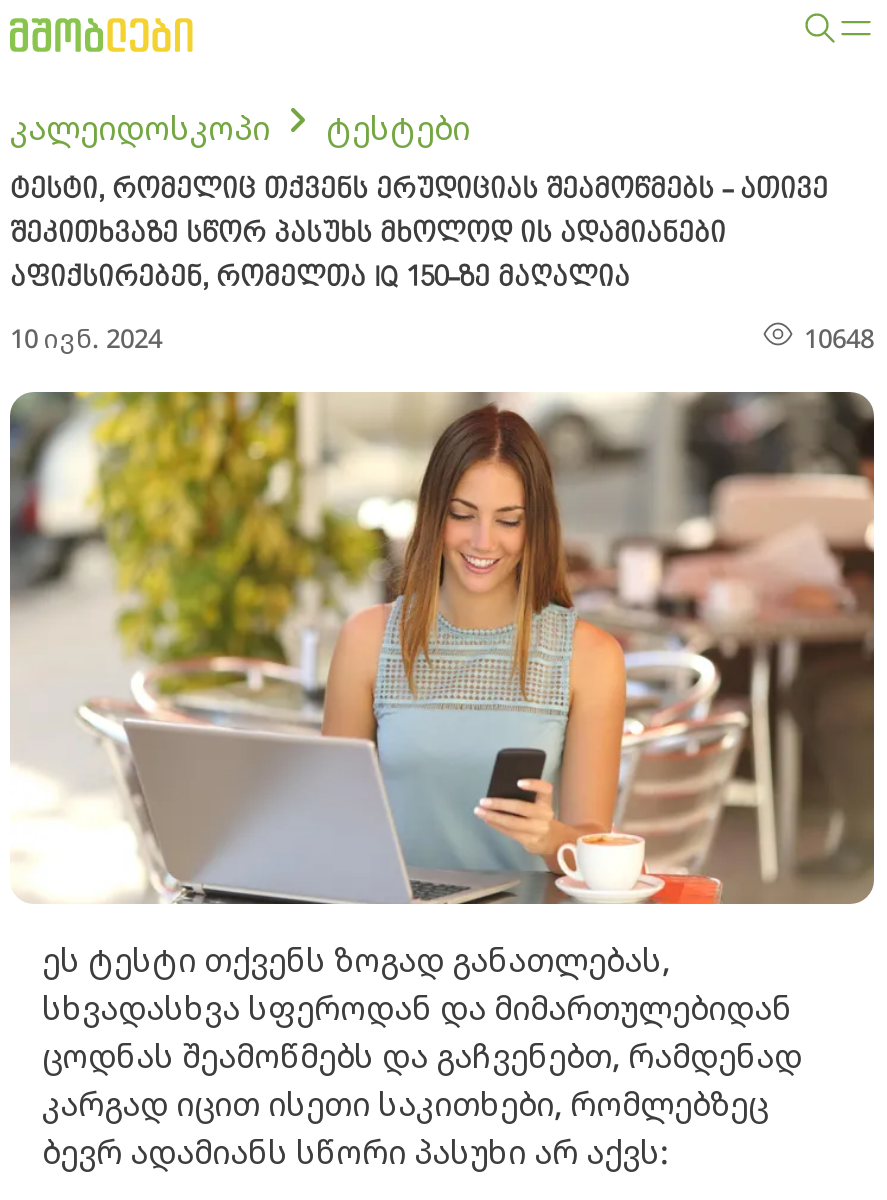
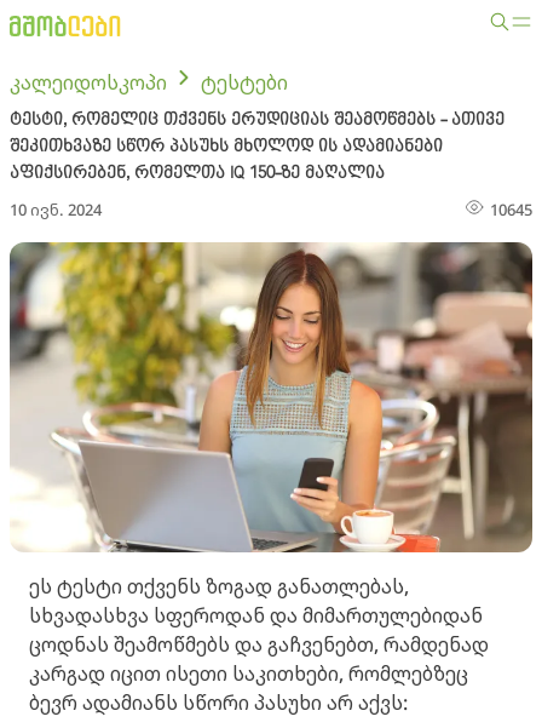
[804,320,874,356] 10648 -> [490,199,532,220] 10645

